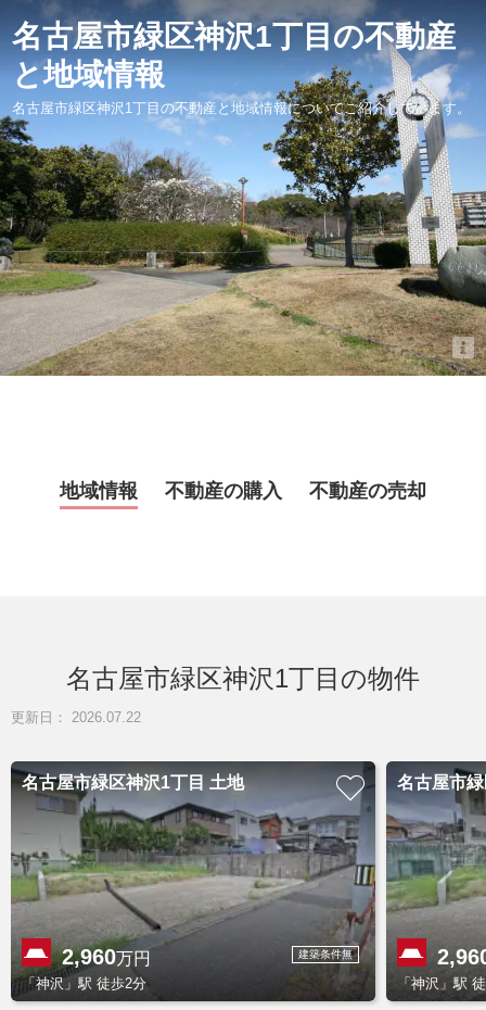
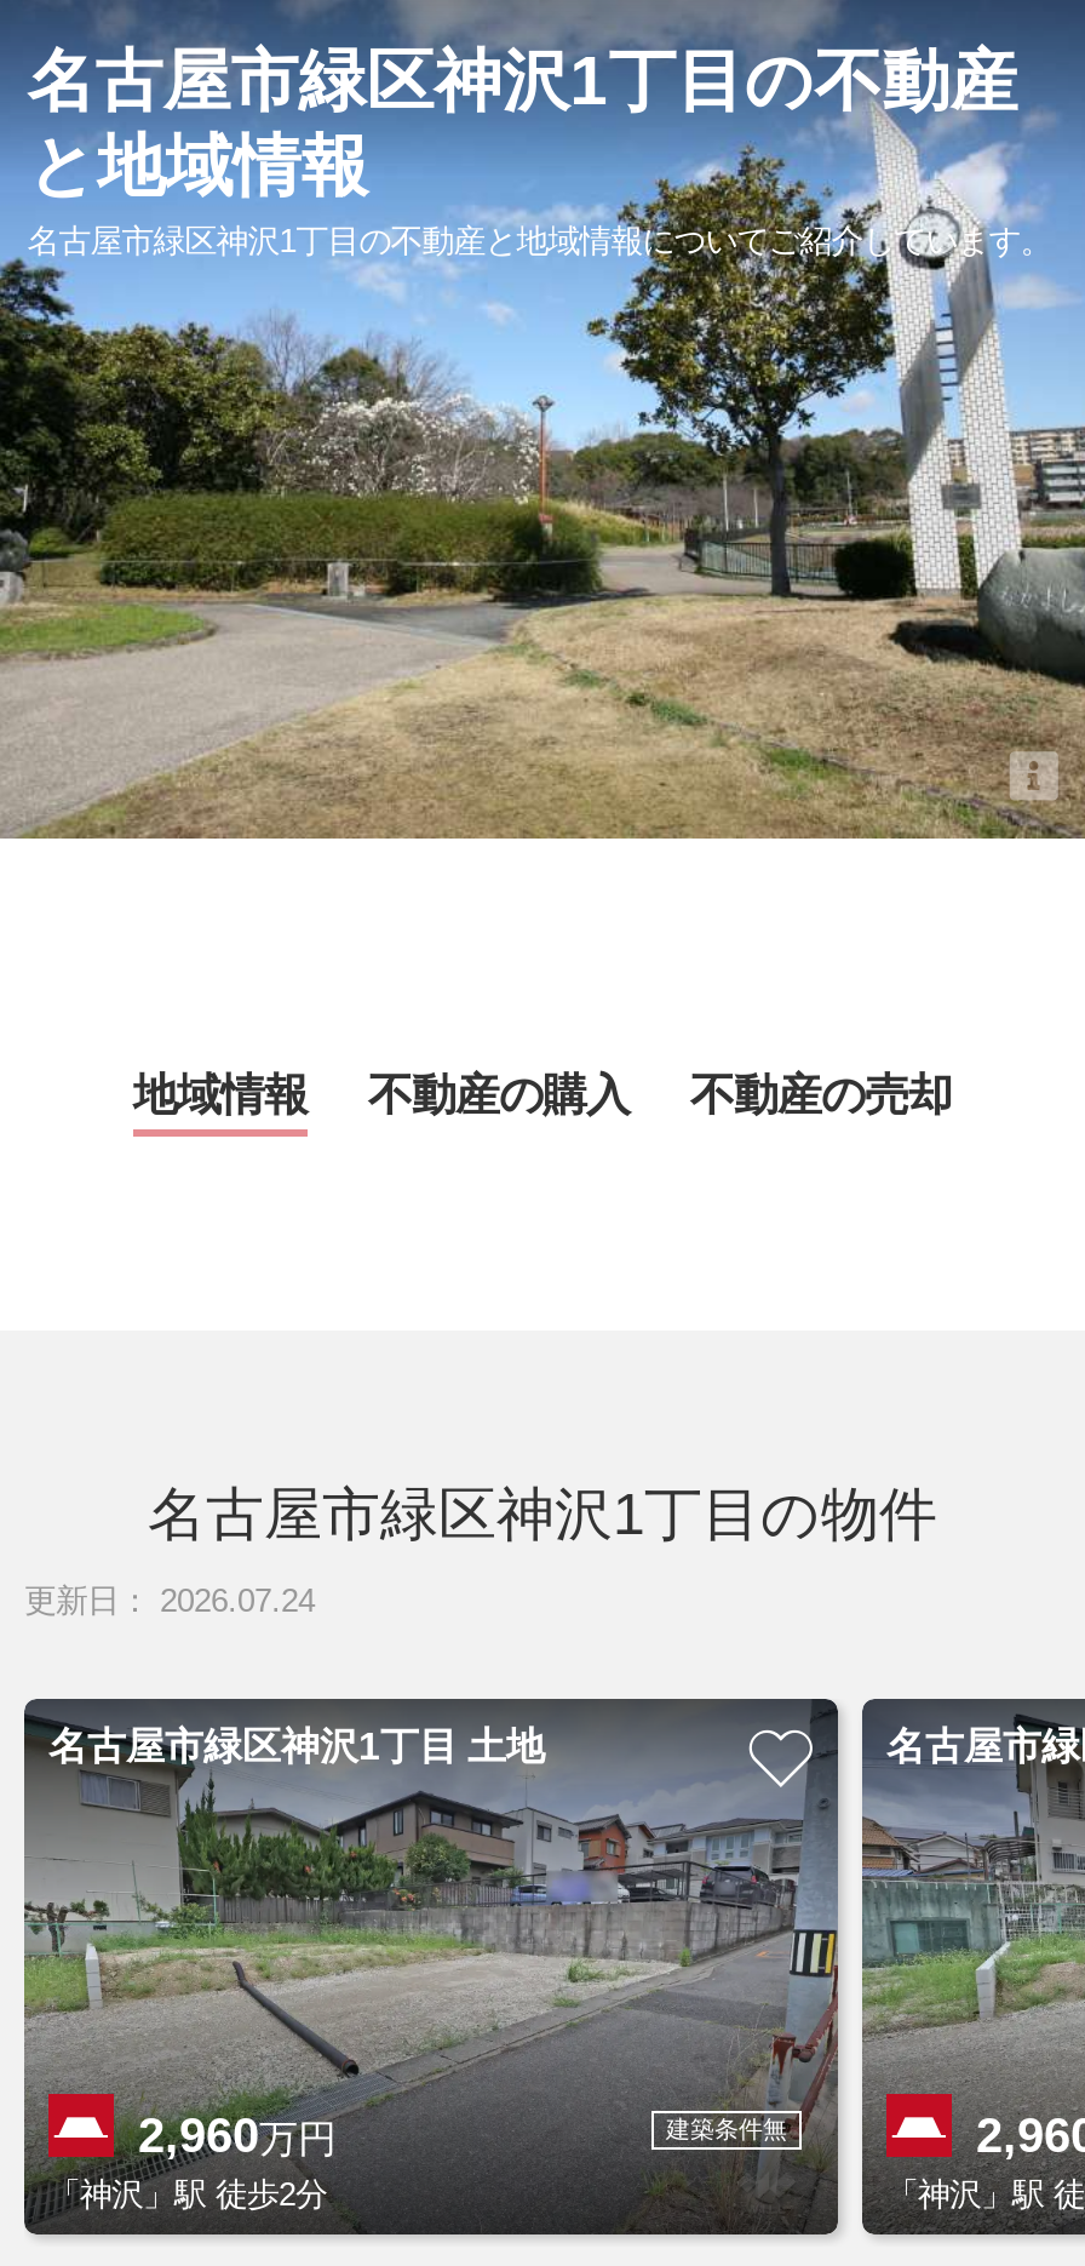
[11,709,141,725] 更新日： 2026.07.22 -> [24,1583,315,1619] 更新日： 2026.07.24

